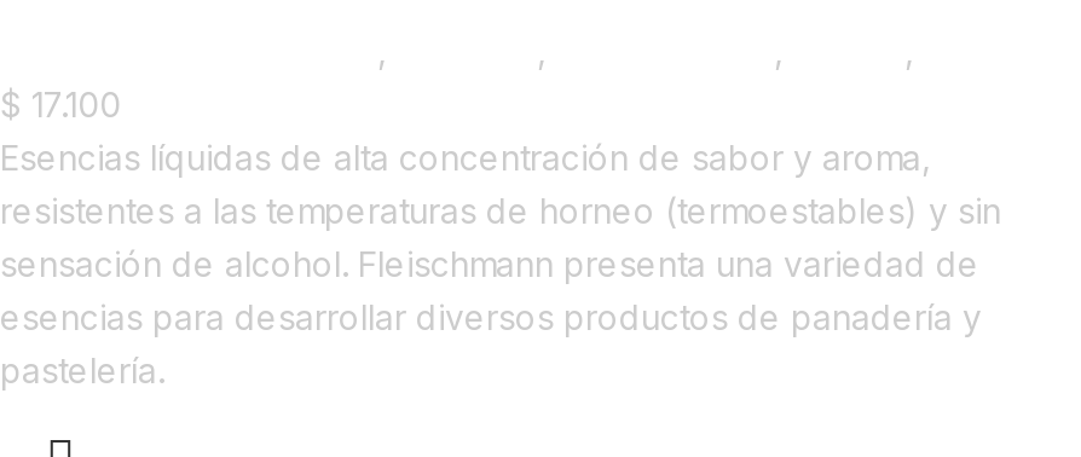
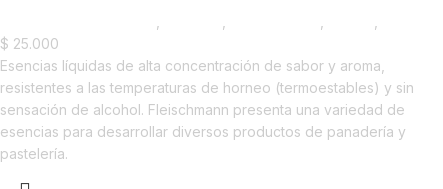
[0,84,121,125] $17.100 -> [0,35,59,52] $25.000

